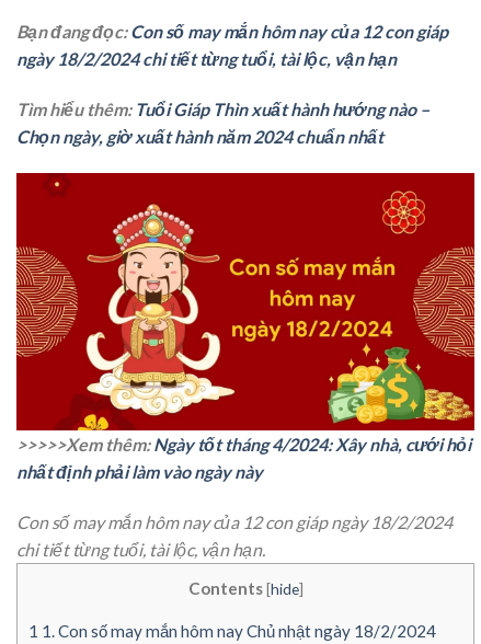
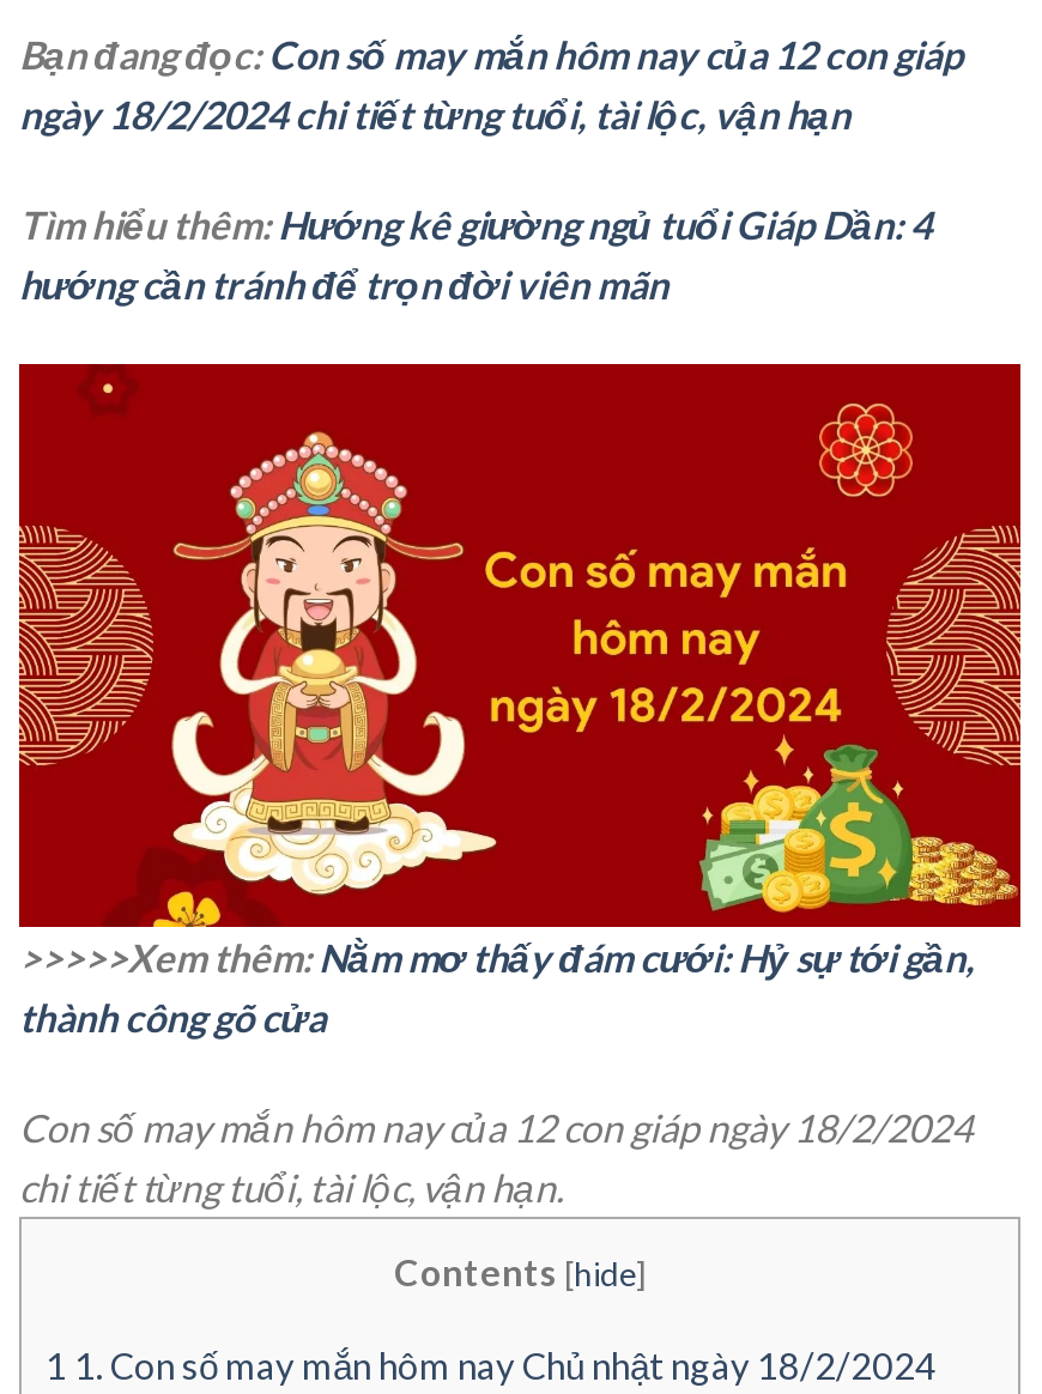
[16,99,430,147] Tìm hiểu thêm: Tuổi Giáp Thìn xuất hành hướng nào – | Chọn ngày, giờ xuất hành năm 2024 chuẩn nhất -> [19,201,932,307] Tìm hiểu thêm: Hướng kê giường ngủ tuổi Giáp Dần: 4 | hướng cần tránh để trọn đời viên mãn
[16,434,471,482] >>>>>Xem thêm: Ngày tốt tháng 4/2024: Xây nhà, cưới hỏi | nhất định phải làm vào ngày này -> [19,934,975,1040] >>>>>Xem thêm: Nằm mơ thấy đám cưới: Hỷ sự tới gần, | thành công gõ cửa

